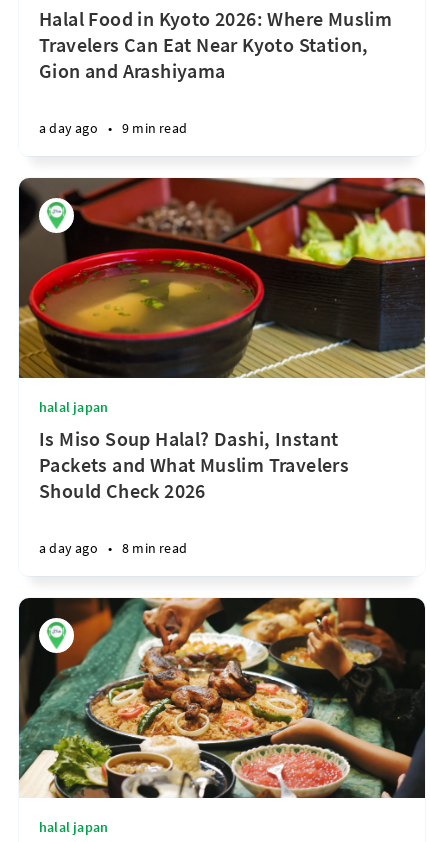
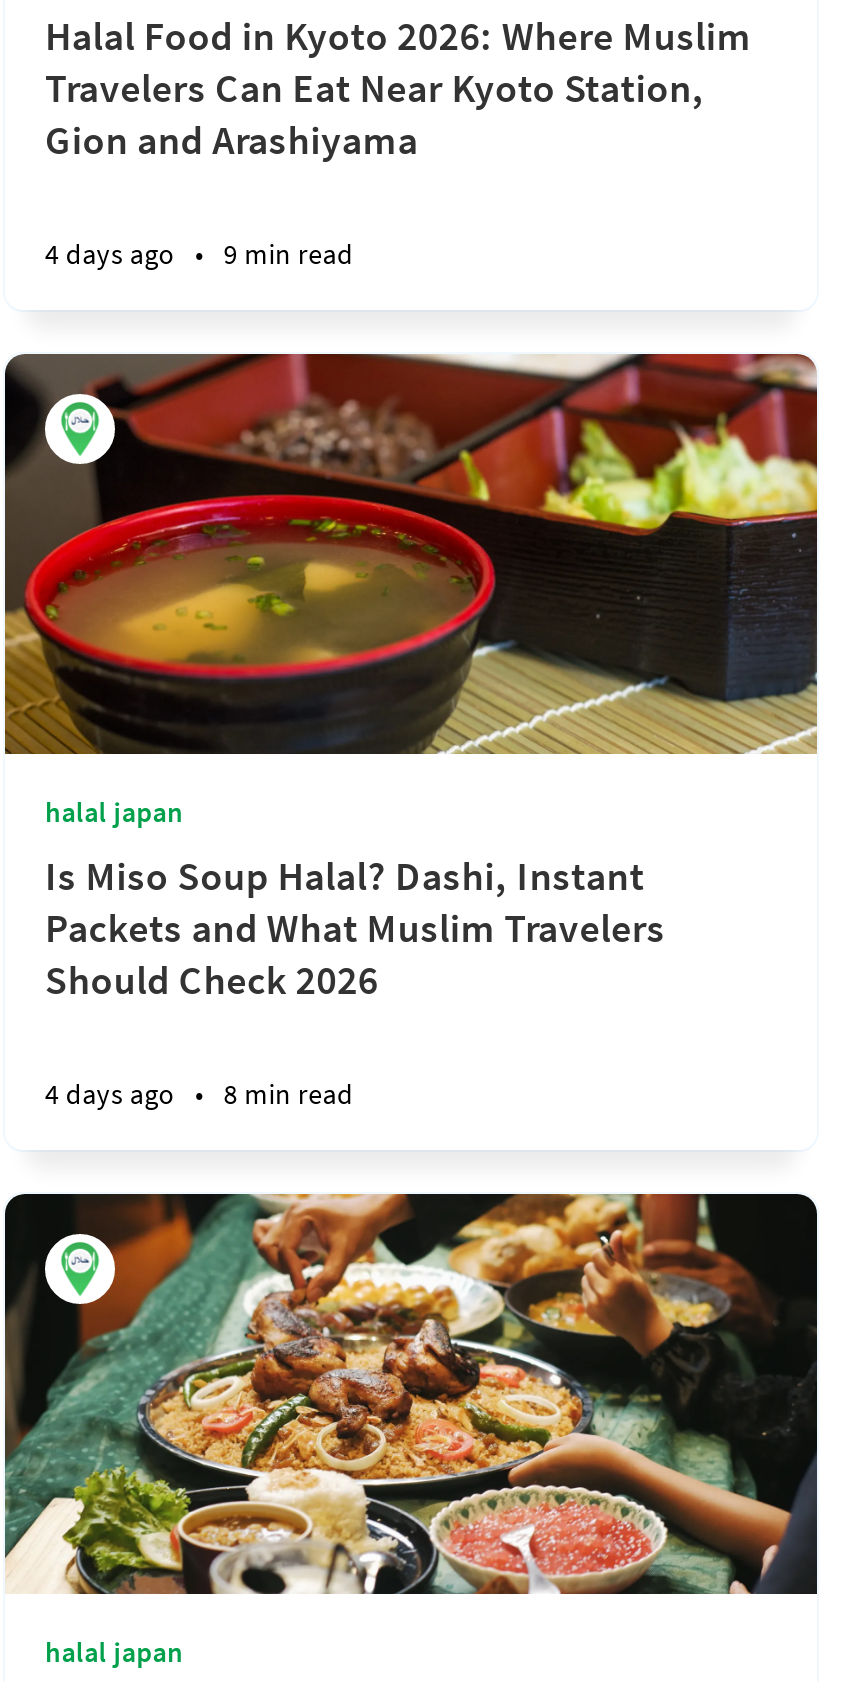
[39,119,187,137] a day ago • 9 min read -> [45,235,353,271] 4 days ago • 9 min read
[39,539,187,557] a day ago • 8 min read -> [45,1075,353,1111] 4 days ago • 8 min read

